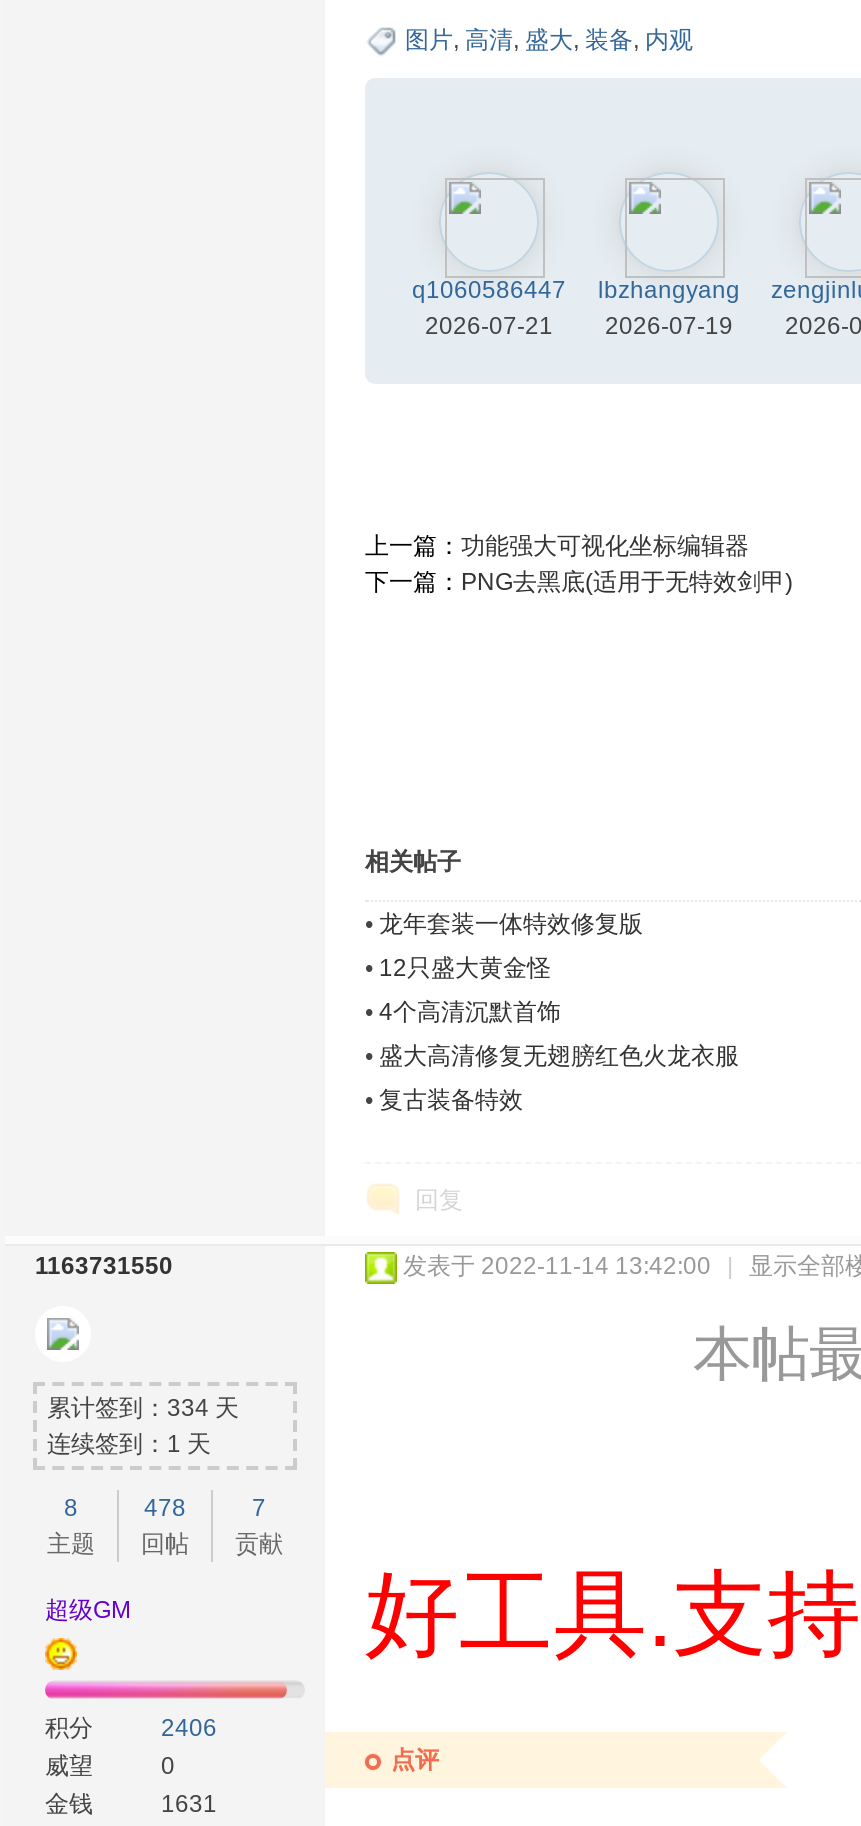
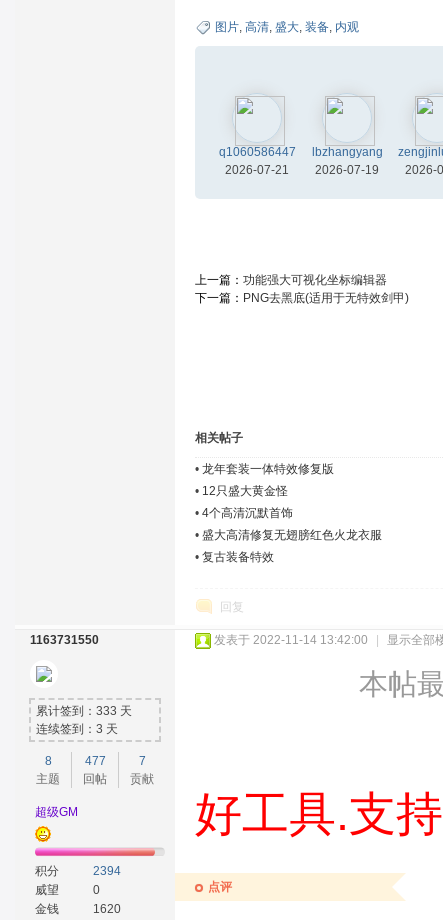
[47,1394,239,1422] 累计签到：334 天 -> [36,704,132,718] 累计签到：333 天
[47,1430,211,1458] 连续签到：1 天 -> [36,722,118,736] 连续签到：3 天
[144,1494,186,1522] 478 -> [84,754,105,768] 477
[161,1714,217,1742] 2406 -> [93,864,121,878] 2394
[161,1791,217,1819] 1631 -> [93,902,121,916] 1620

